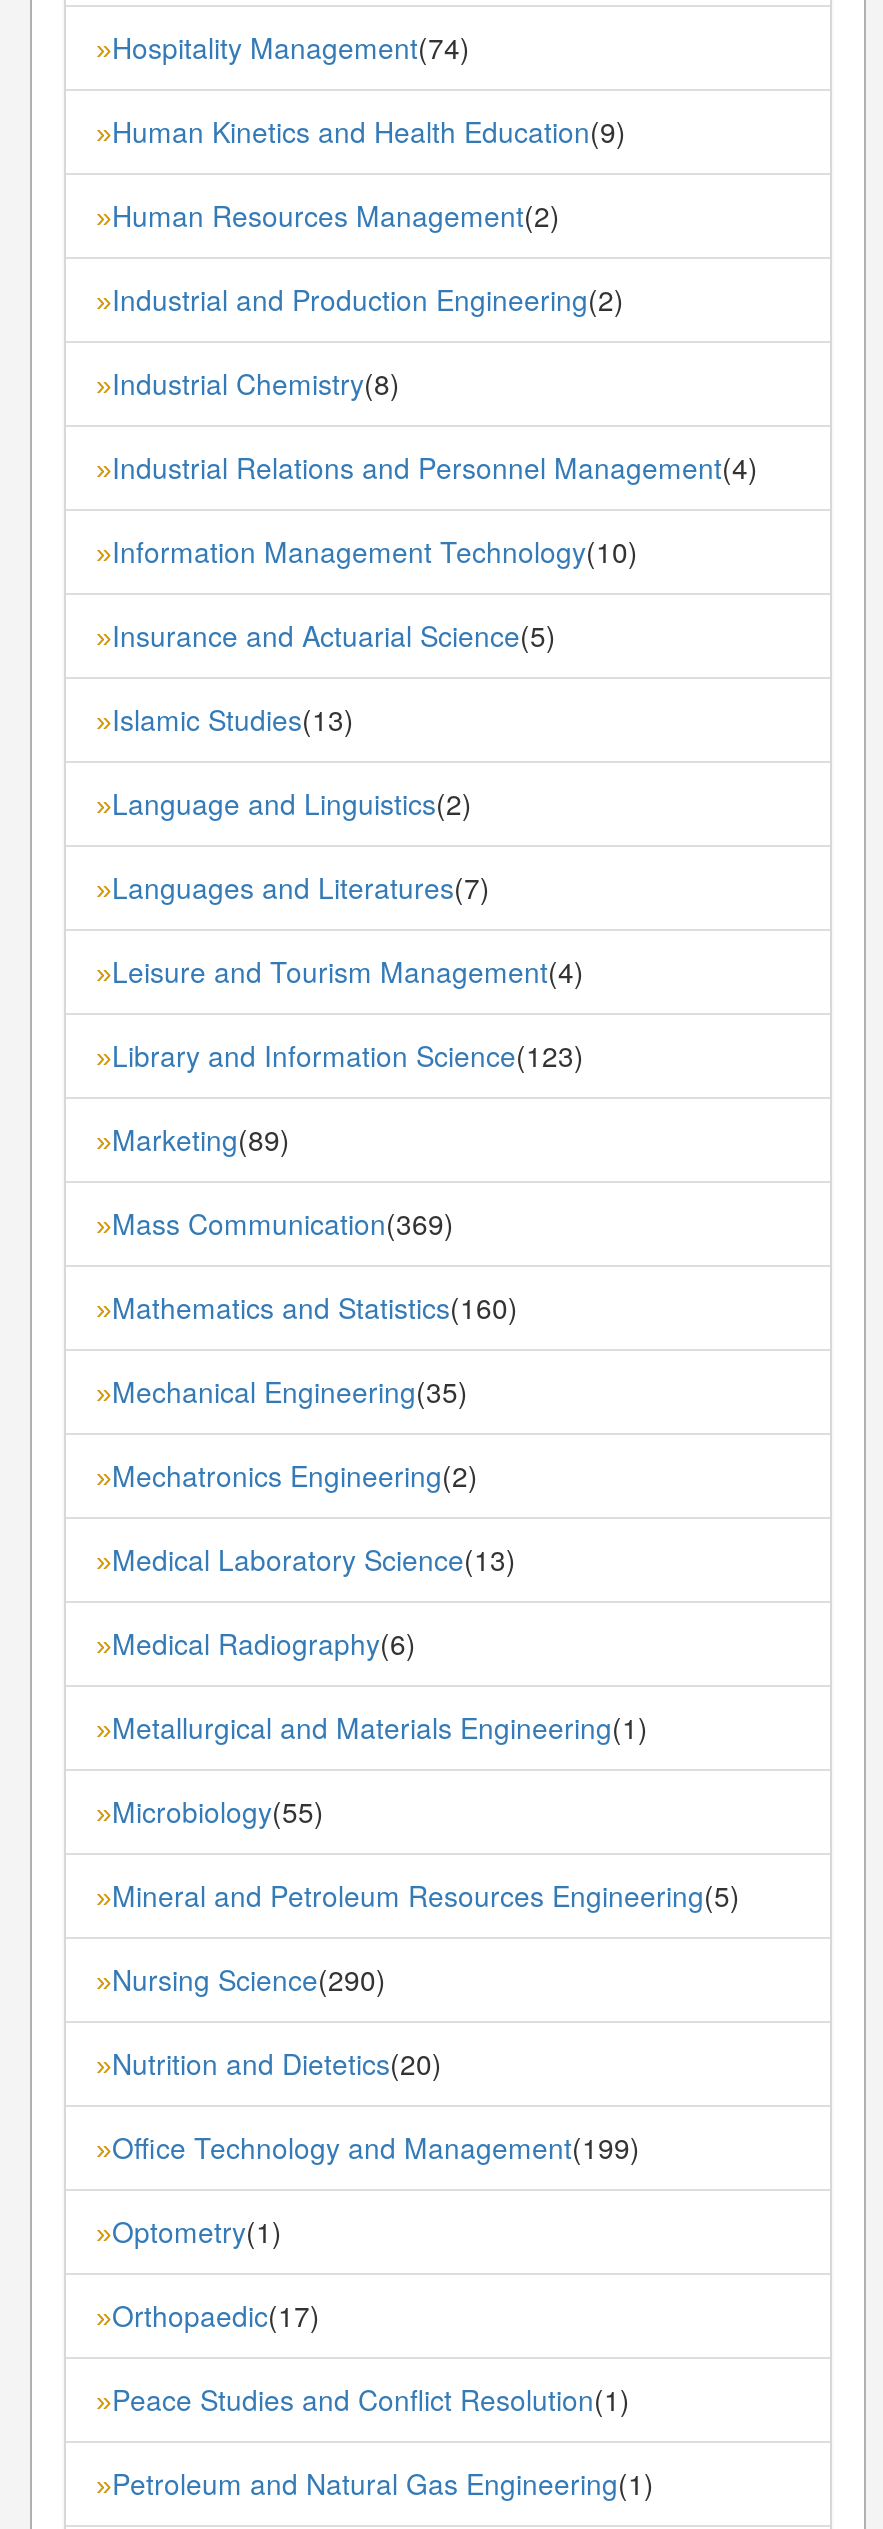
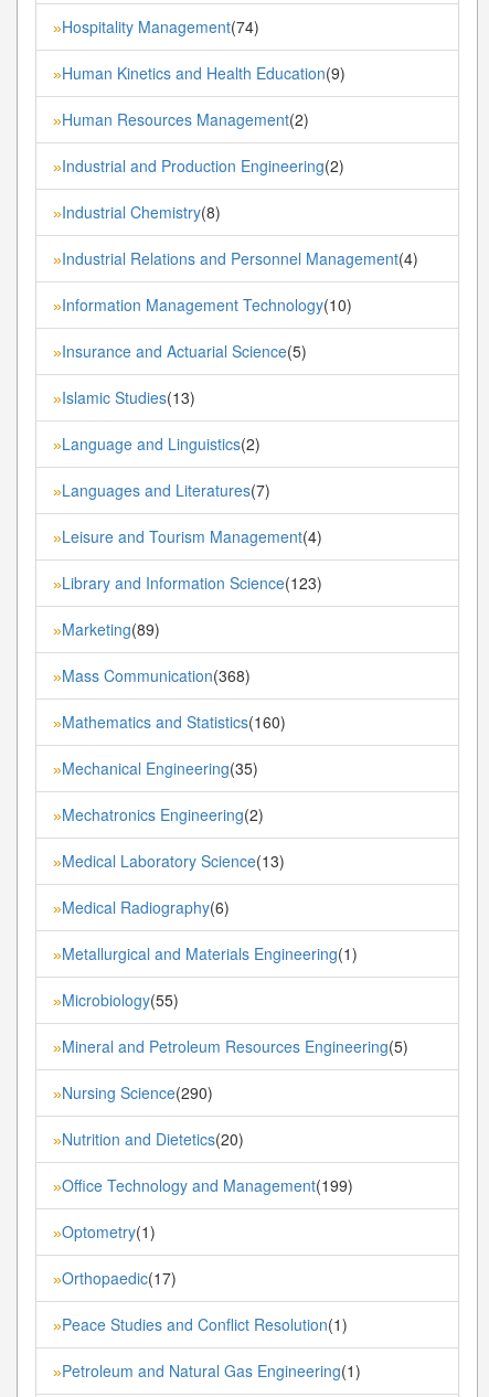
[96,1203,454,1243] »Mass Communication(369) -> [53,664,251,686] »Mass Communication(368)

